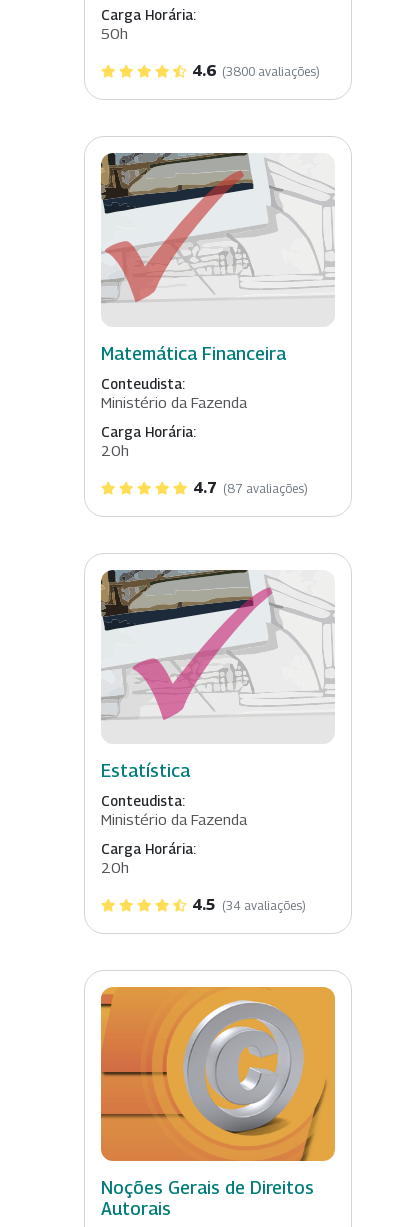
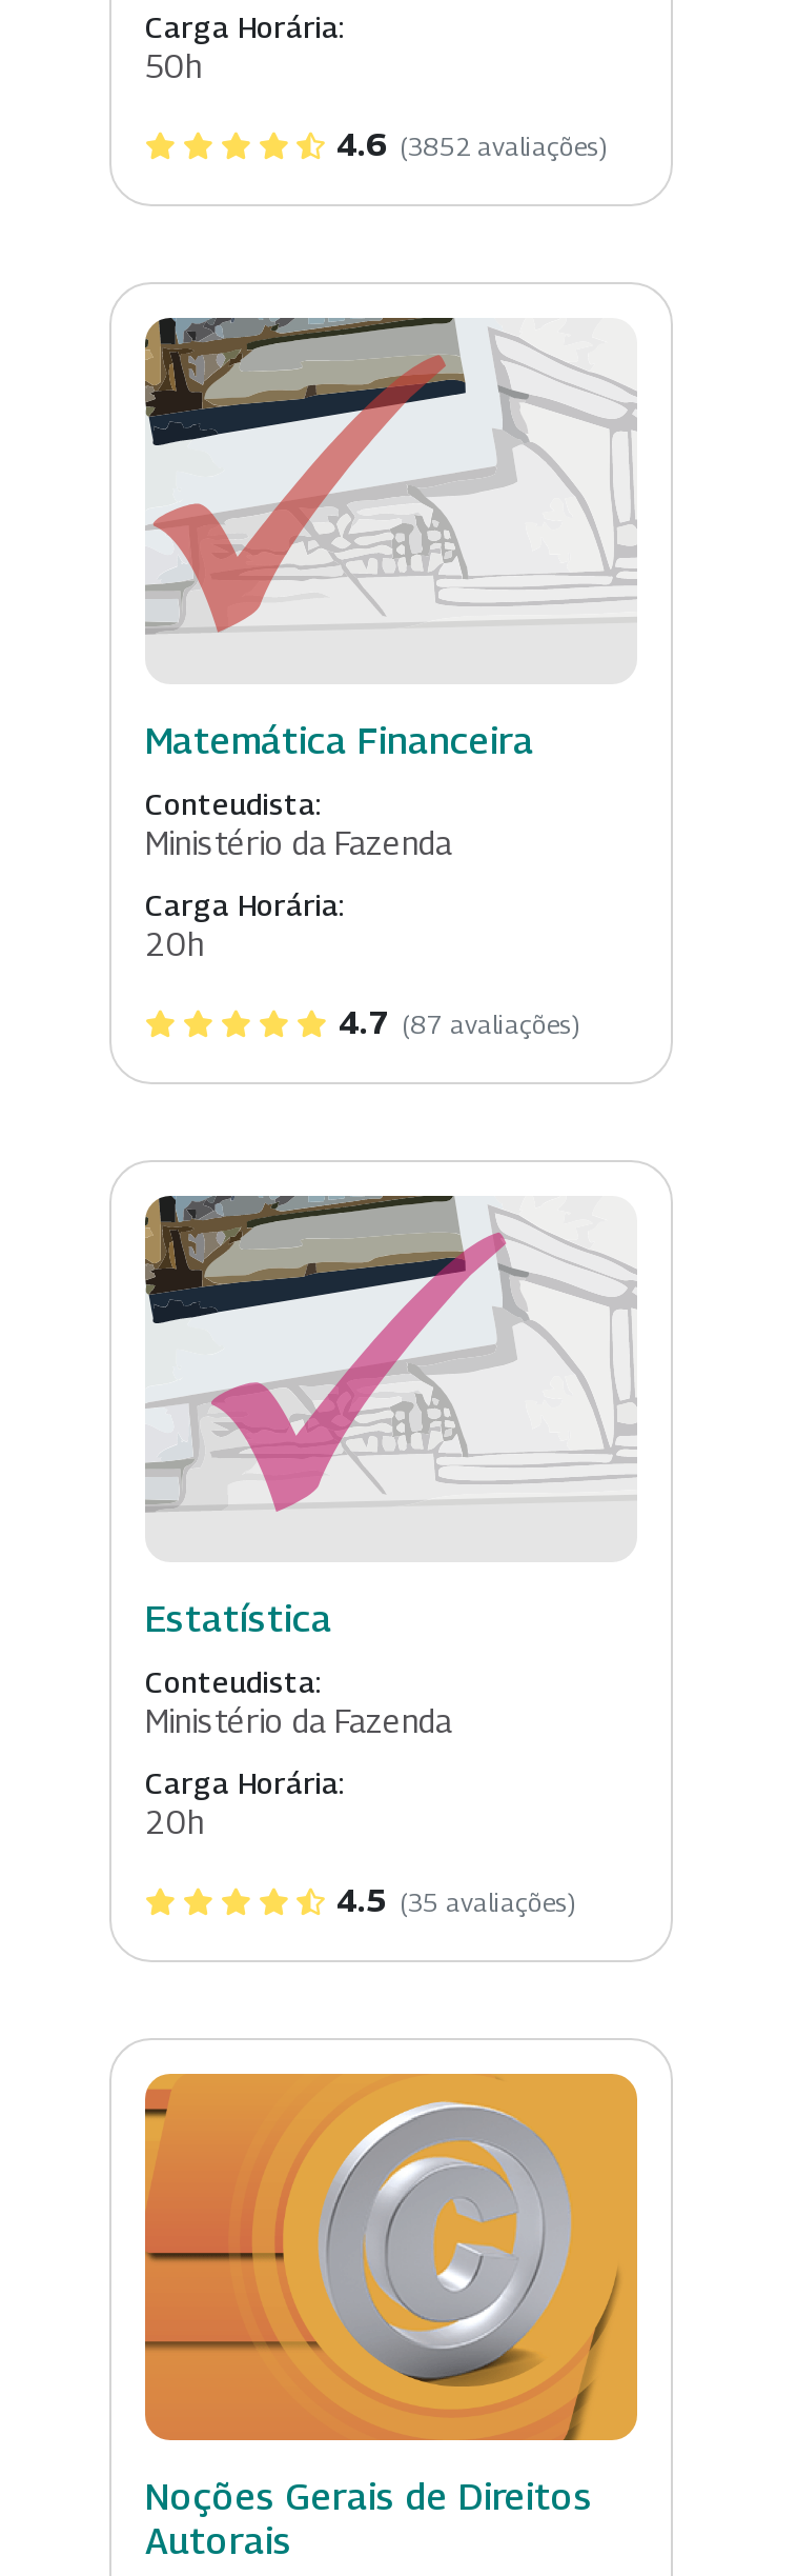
[192,61,320,79] 4.6 (3800 avaliações) -> [336,124,608,162] 4.6 (3852 avaliações)
[192,895,306,913] 4.5 (34 avaliações) -> [336,1880,576,1918] 4.5 (35 avaliações)

